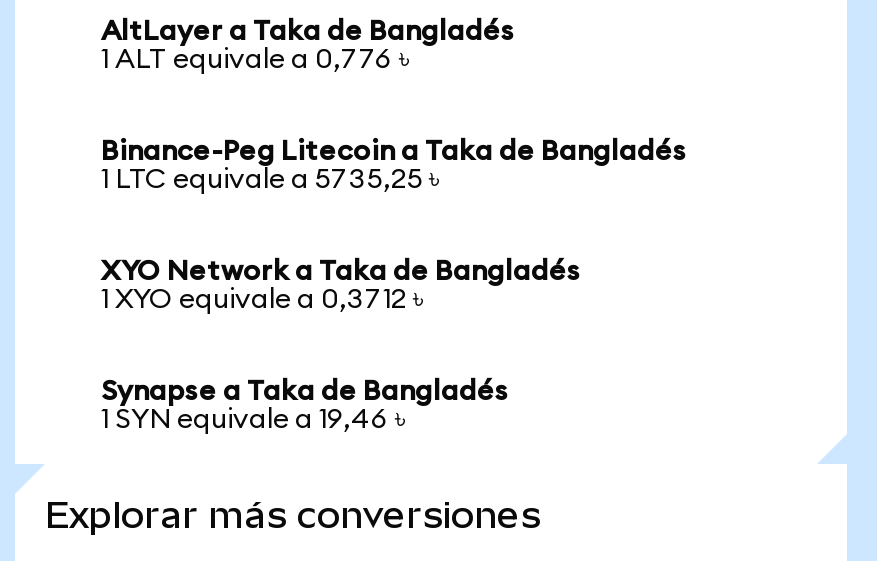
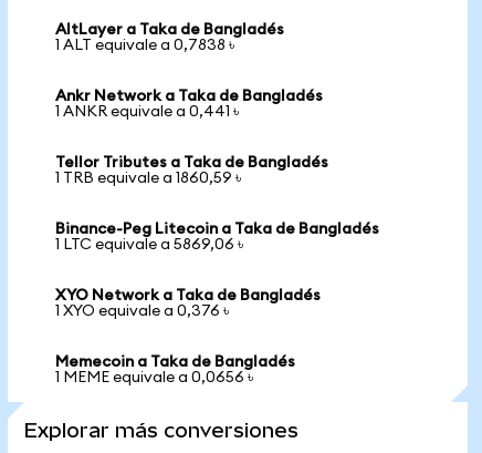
[101,46,409,74] 1 ALT equivale a 0,776 ৳ -> [55,38,328,186] 1 ALT equivale a 0,7838 ৳ | Ankr Network a Taka de Bangladés | 1 ANKR equivale a 0,441 ৳ | Tellor Tributes a Taka de Bangladés | 1 TRB equivale a 1860,59 ৳
[101,166,439,194] 1 LTC equivale a 5735,25 ৳ -> [55,237,243,253] 1 LTC equivale a 5869,06 ৳
[101,286,423,314] 1 XYO equivale a 0,3712 ৳ -> [55,303,229,319] 1 XYO equivale a 0,376 ৳
[101,378,509,406] Synapse a Taka de Bangladés -> [55,354,295,370] Memecoin a Taka de Bangladés
[101,406,405,434] 1 SYN equivale a 19,46 ৳ -> [55,370,253,385] 1 MEME equivale a 0,0656 ৳

